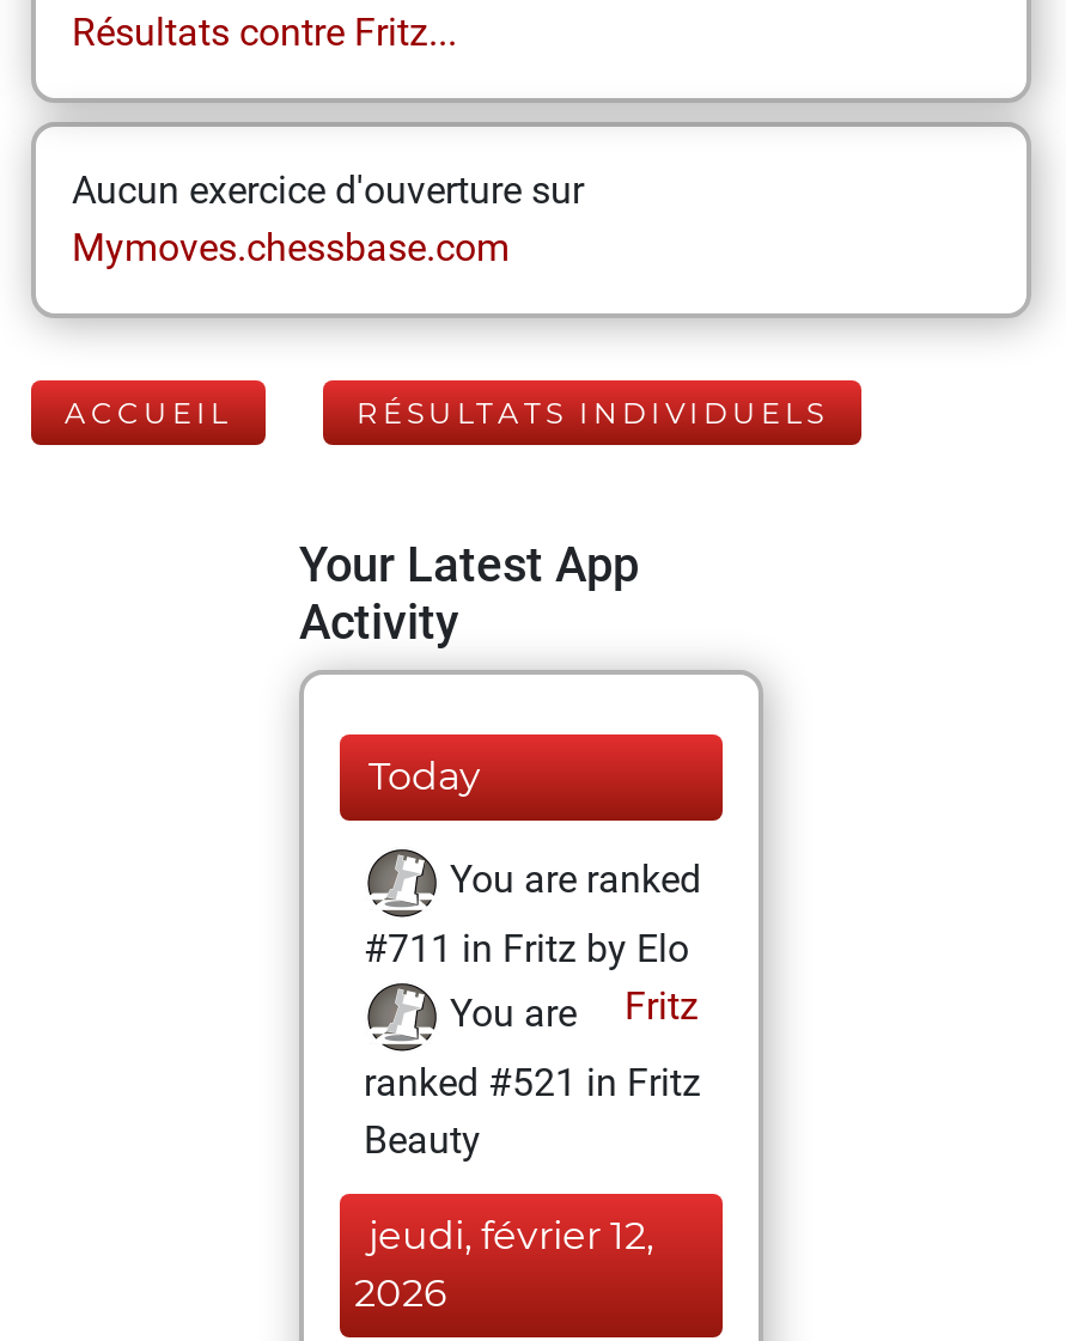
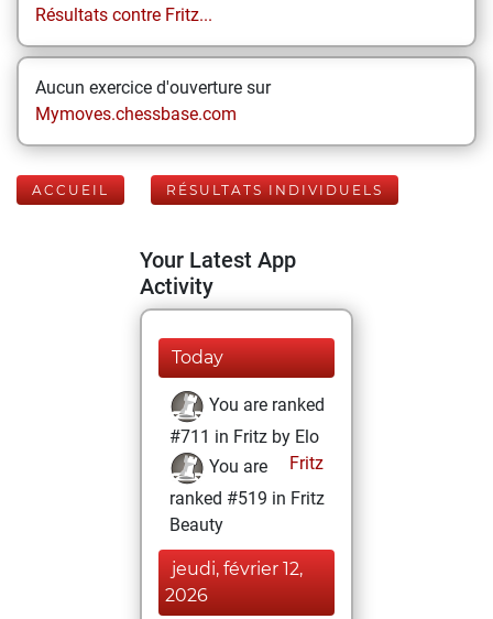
[364,1060,701,1105] ranked #521 in Fritz -> [169,488,325,509] ranked #519 in Fritz

